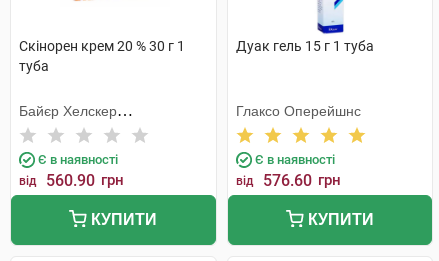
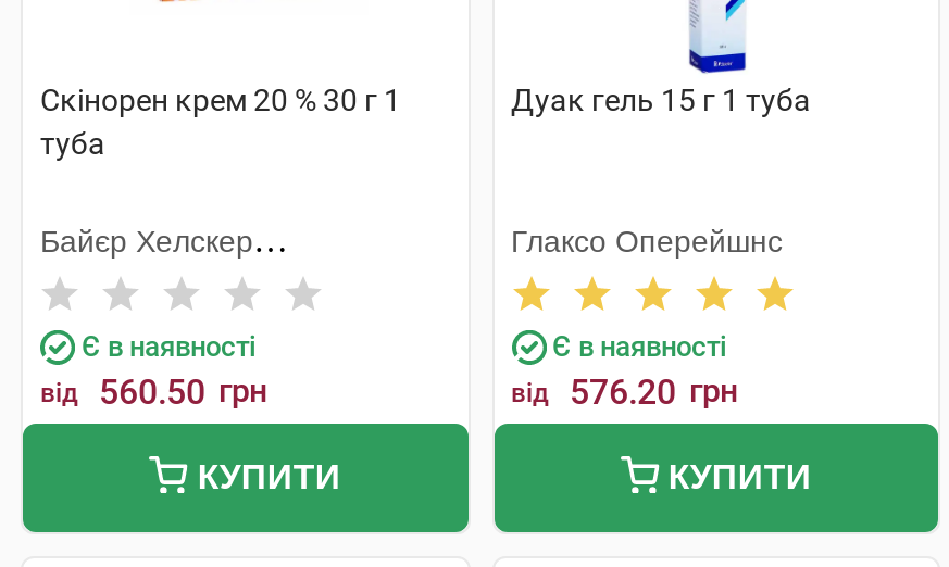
[19,171,124,190] від 560.90 грн -> [40,371,269,413] від 560.50 грн
[235,171,340,190] від 576.60 грн -> [511,371,739,413] від 576.20 грн

